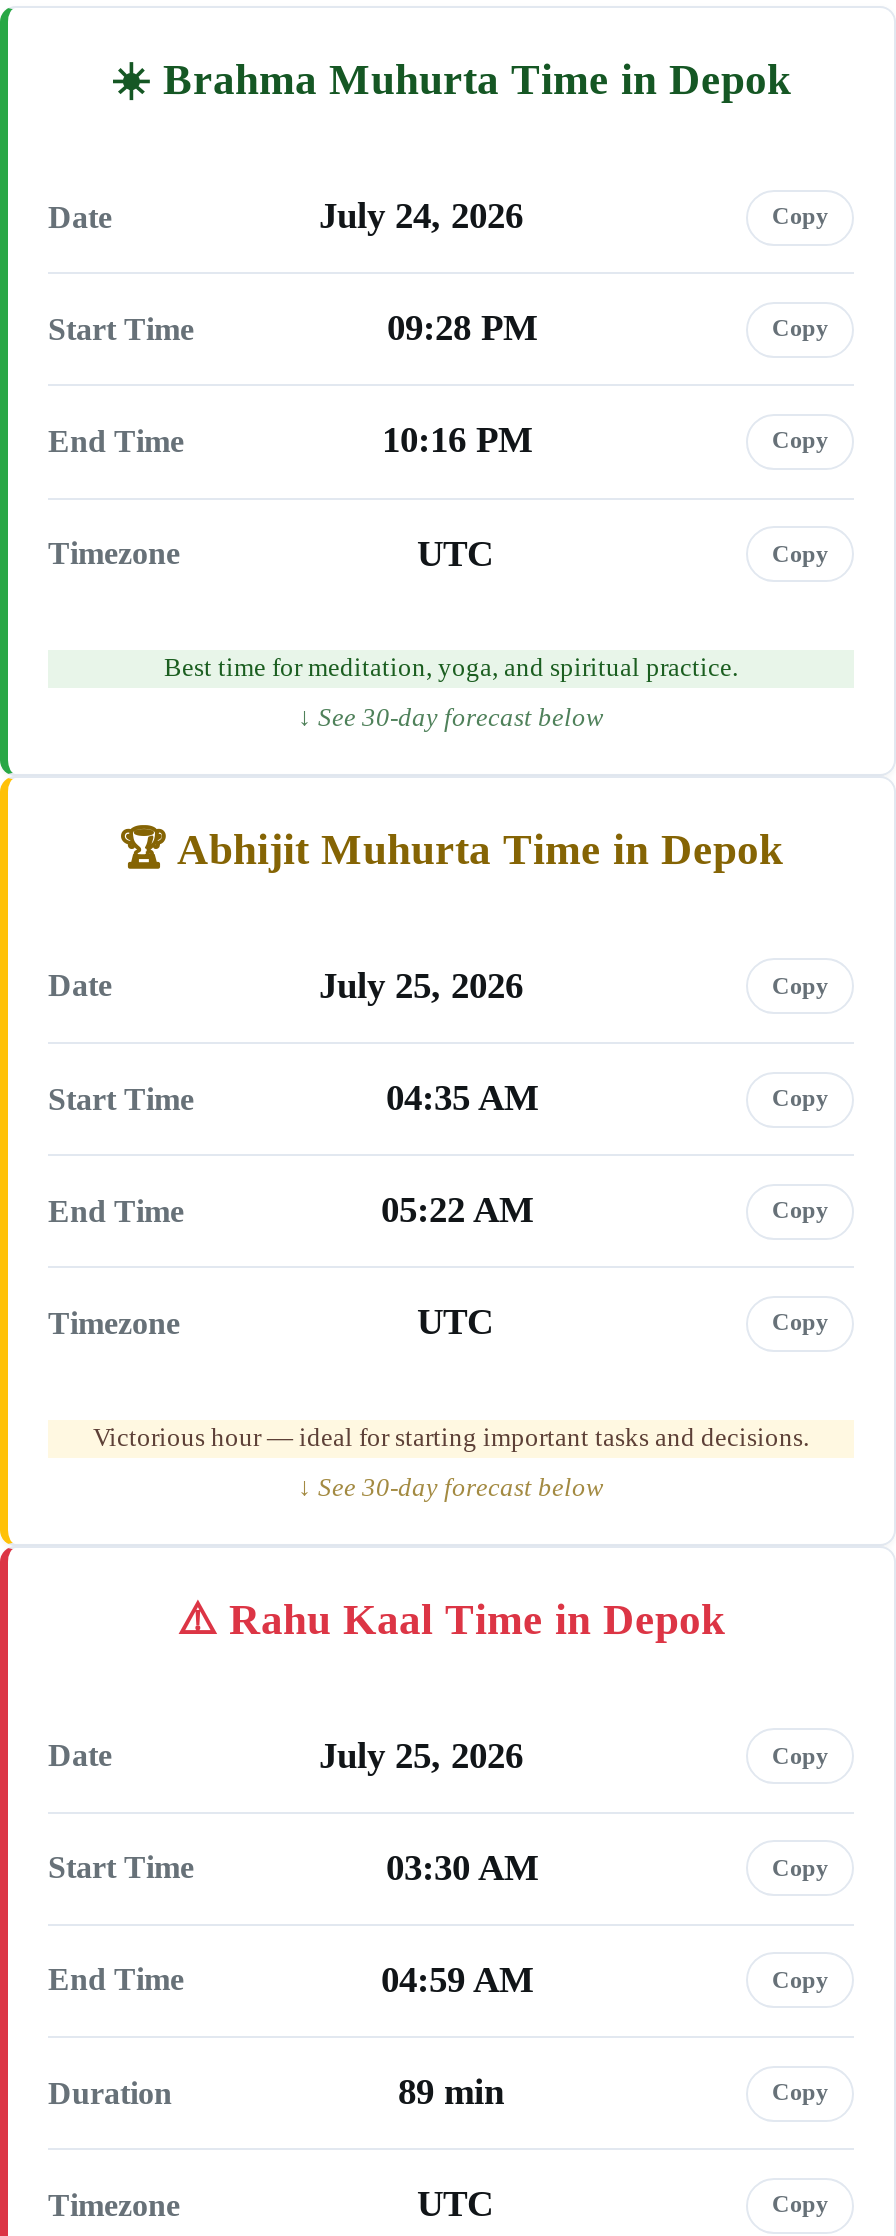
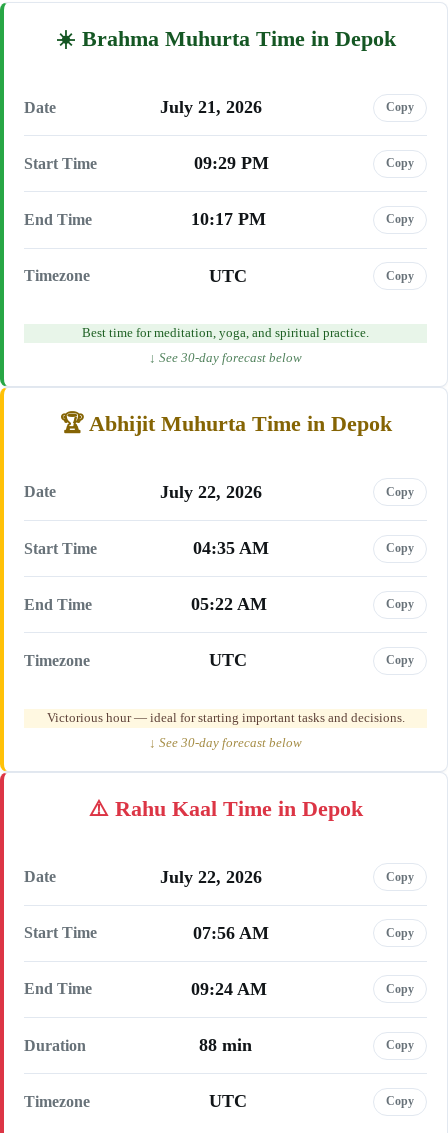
[319,196,523,236] July 24, 2026 -> [159,97,261,117] July 21, 2026
[387,309,537,349] 09:28 PM -> [193,153,268,173] 09:29 PM
[382,421,532,461] 10:16 PM -> [191,209,266,229] 10:17 PM
[319,966,523,1006] July 25, 2026 -> [159,482,261,502] July 22, 2026
[319,1735,523,1775] July 25, 2026 -> [159,867,261,887] July 22, 2026
[386,1848,538,1888] 03:30 AM -> [193,923,269,943] 07:56 AM
[381,1960,533,2000] 04:59 AM -> [190,979,266,999] 09:24 AM
[398,2072,504,2112] 89 min -> [199,1035,252,1055] 88 min

